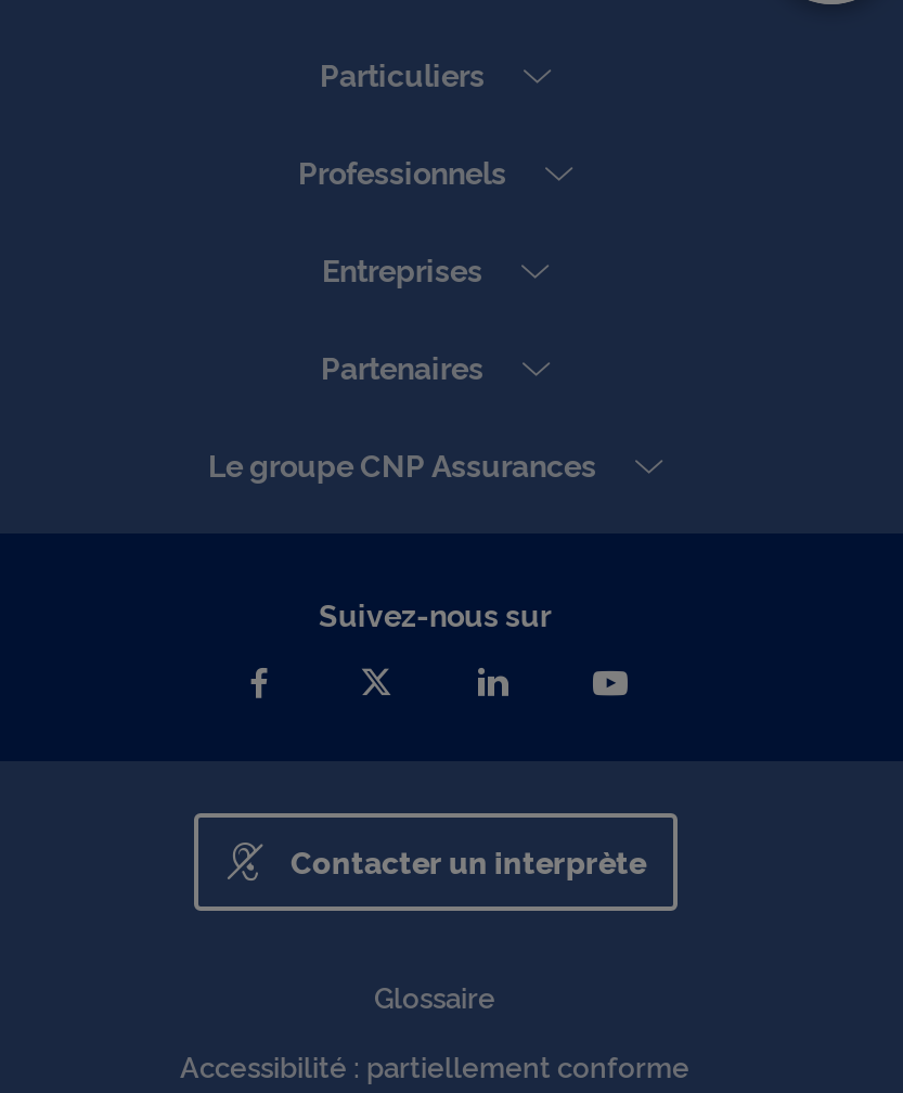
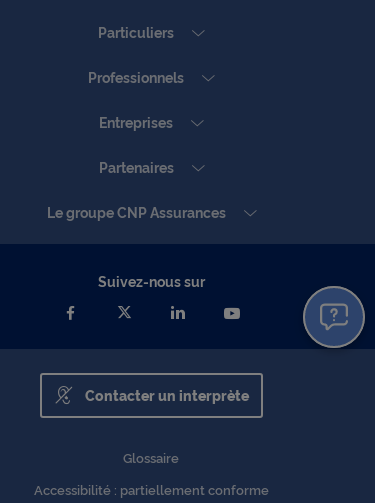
none -> [302,285,366,349] [image]

